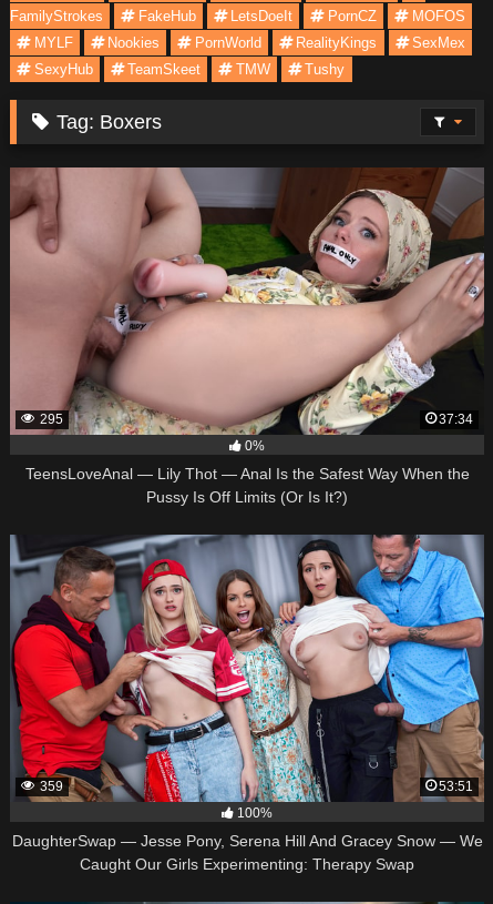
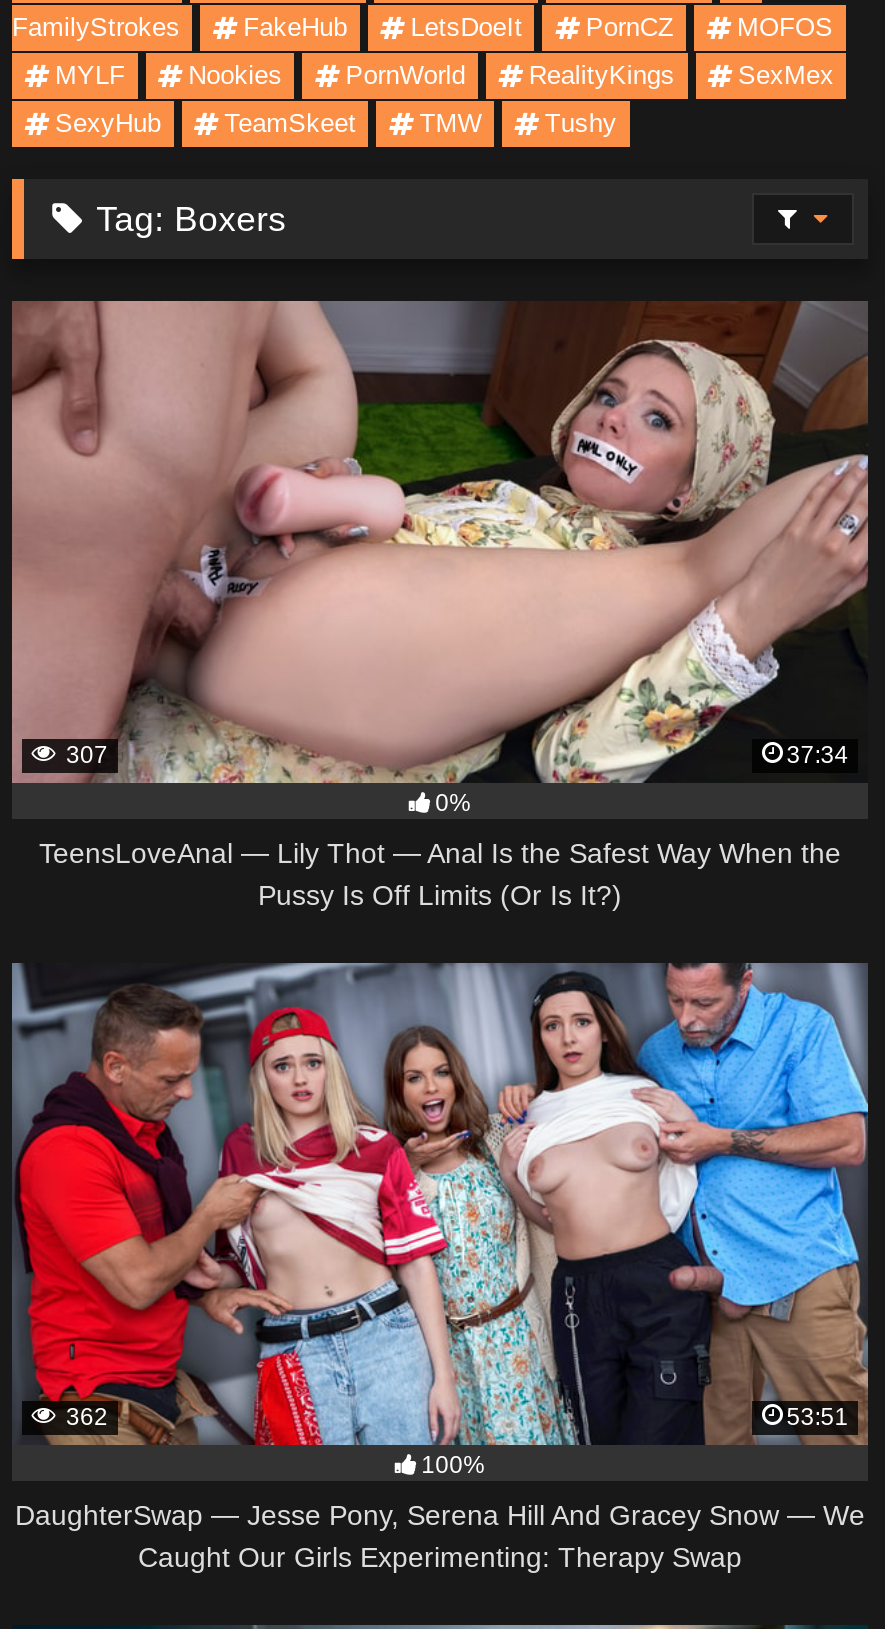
[37,412,63,427] 295 -> [60,742,108,770] 307
[37,779,63,795] 359 -> [60,1404,108,1432] 362

